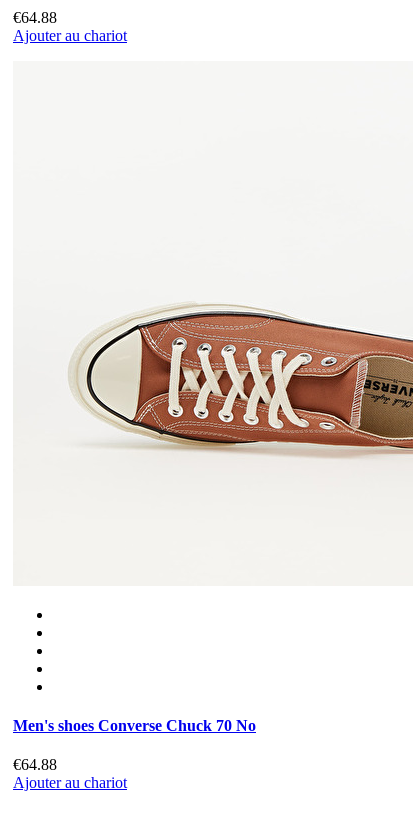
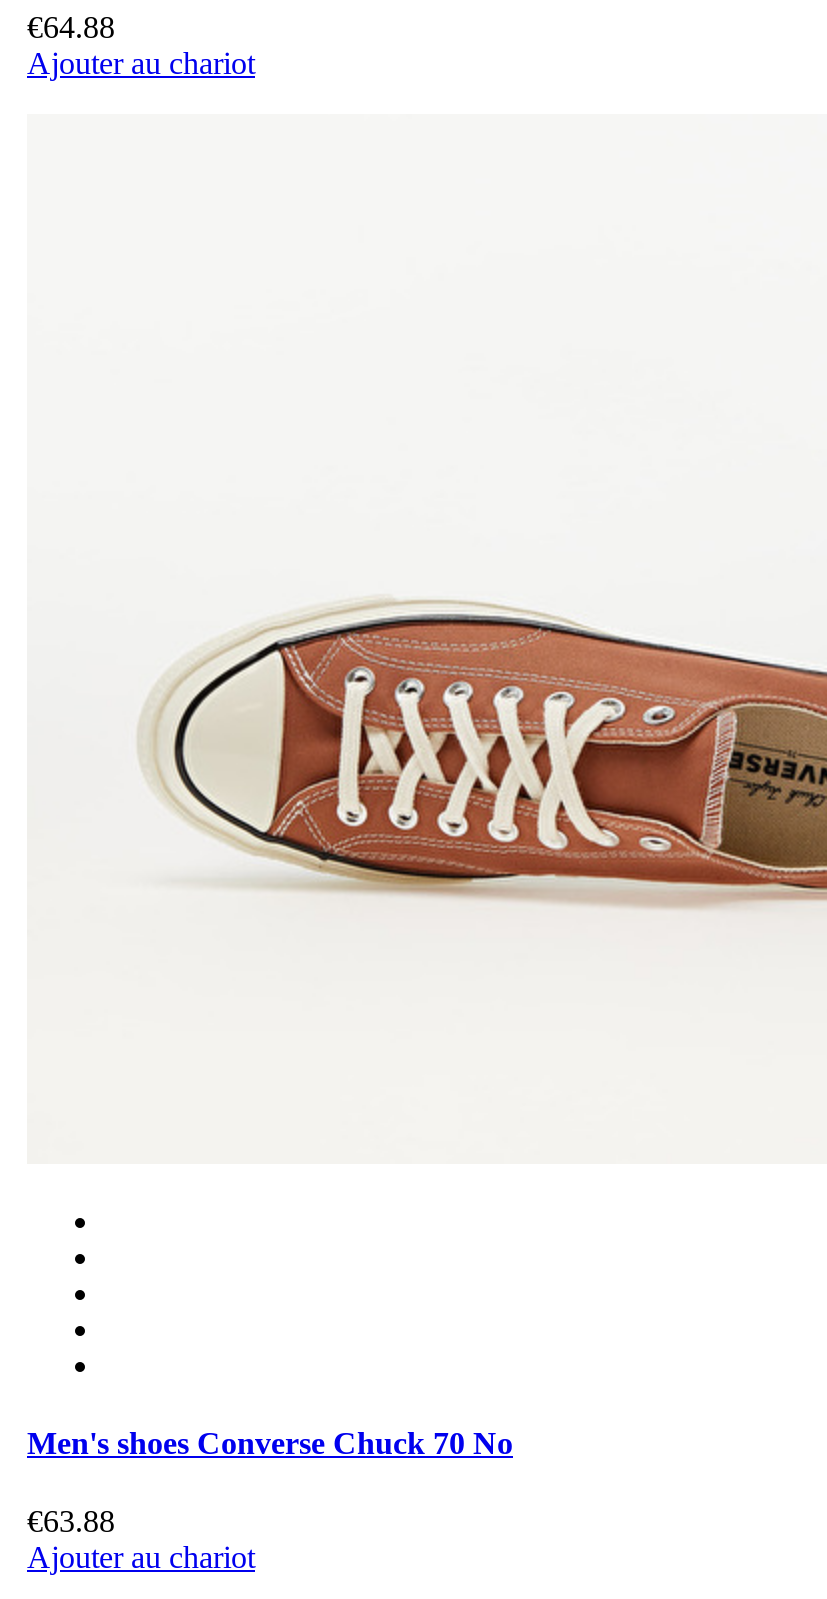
[13,756,57,773] €64.88 -> [27,1504,115,1538] €63.88

